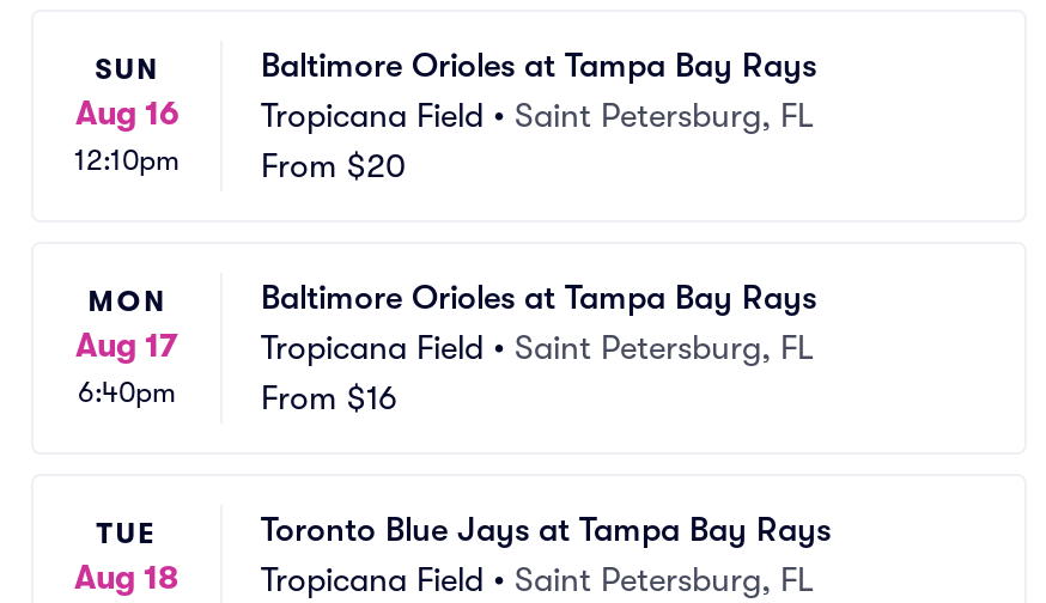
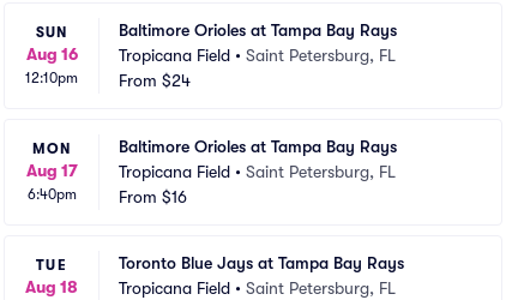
[261,146,407,184] From $20 -> [119,71,191,90] From $24

